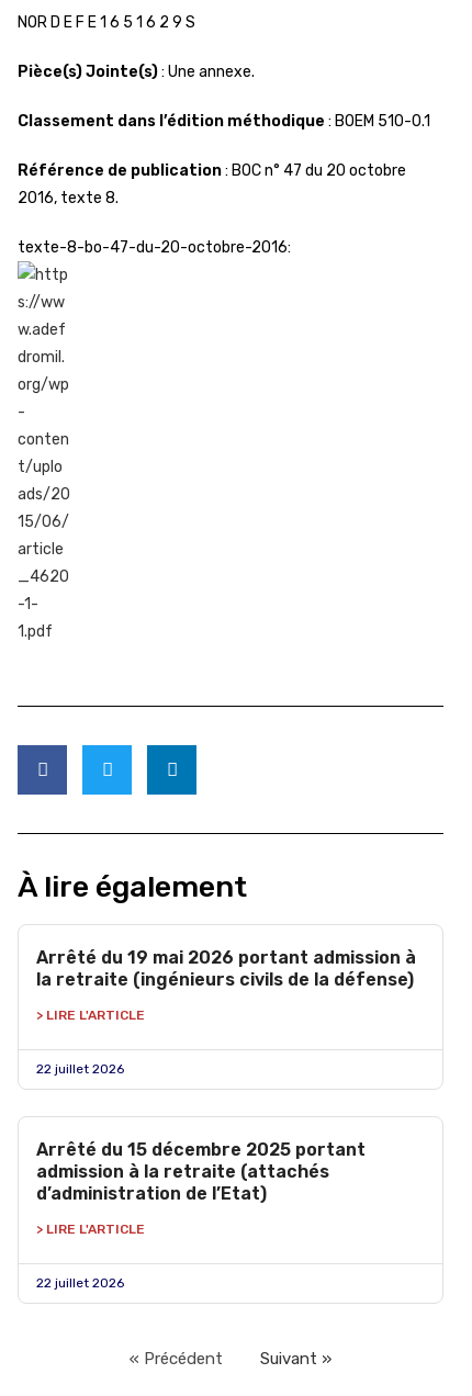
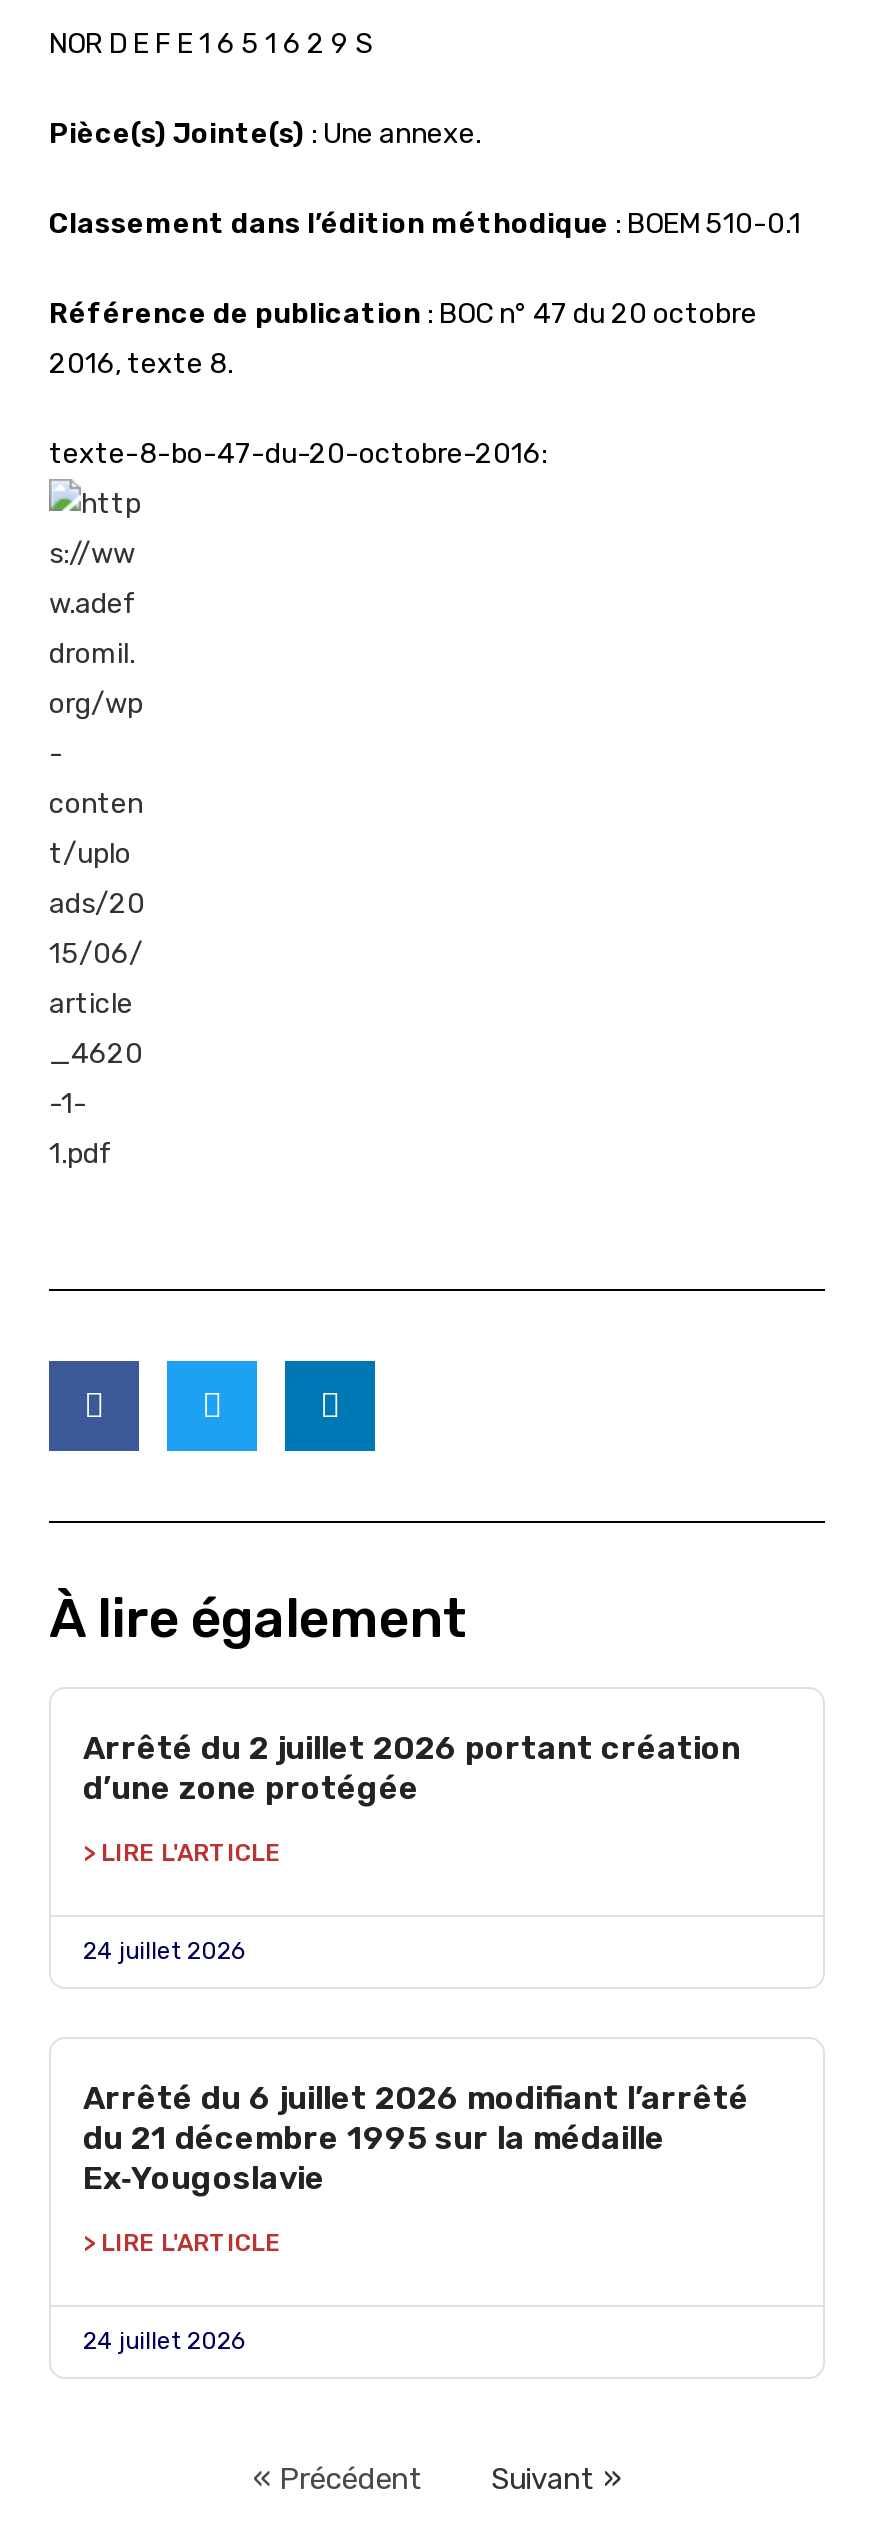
[36,947,416,990] Arrêté du 19 mai 2026 portant admission à | la retraite (ingénieurs civils de la défense) -> [83,1729,741,1807] Arrêté du 2 juillet 2026 portant création | d’une zone protégée
[36,1061,124,1077] 22 juillet 2026 -> [83,1937,245,1965] 24 juillet 2026
[36,1139,366,1204] Arrêté du 15 décembre 2025 portant | admission à la retraite (attachés | d’administration de l’Etat) -> [83,2079,749,2197] Arrêté du 6 juillet 2026 modifiant l’arrêté | du 21 décembre 1995 sur la médaille | Ex‑Yougoslavie
[36,1275,124,1291] 22 juillet 2026 -> [83,2327,245,2355] 24 juillet 2026

